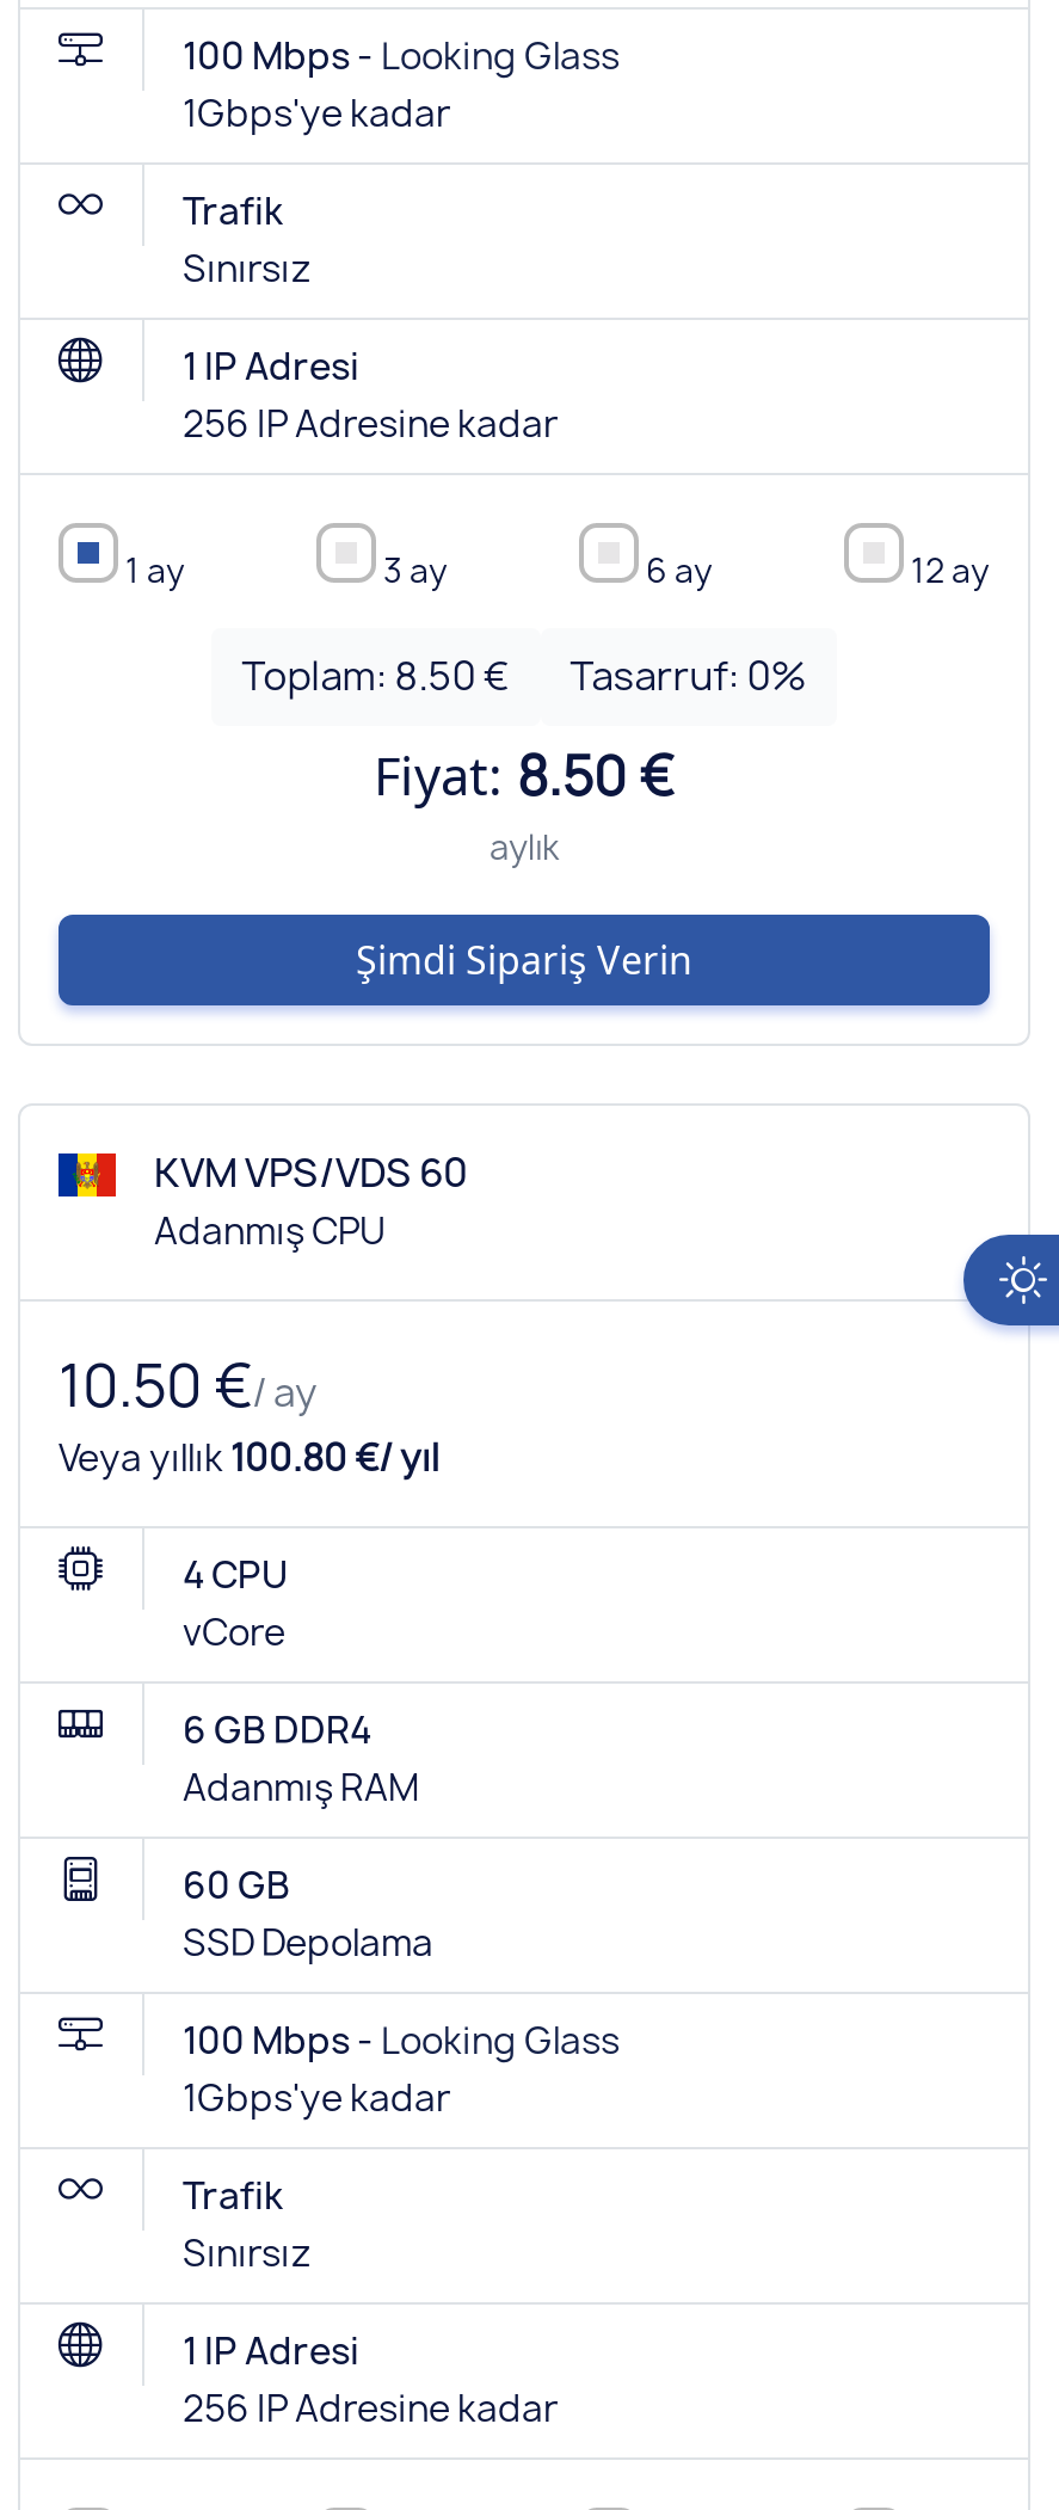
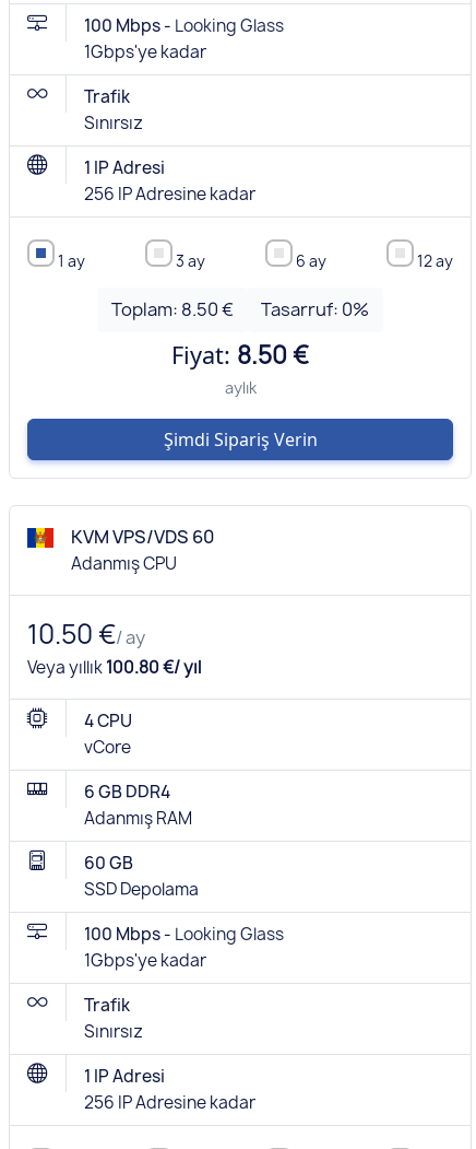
[961,1232,1052,1335] [image] -> none

